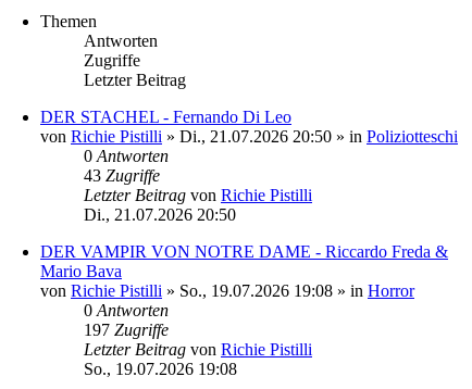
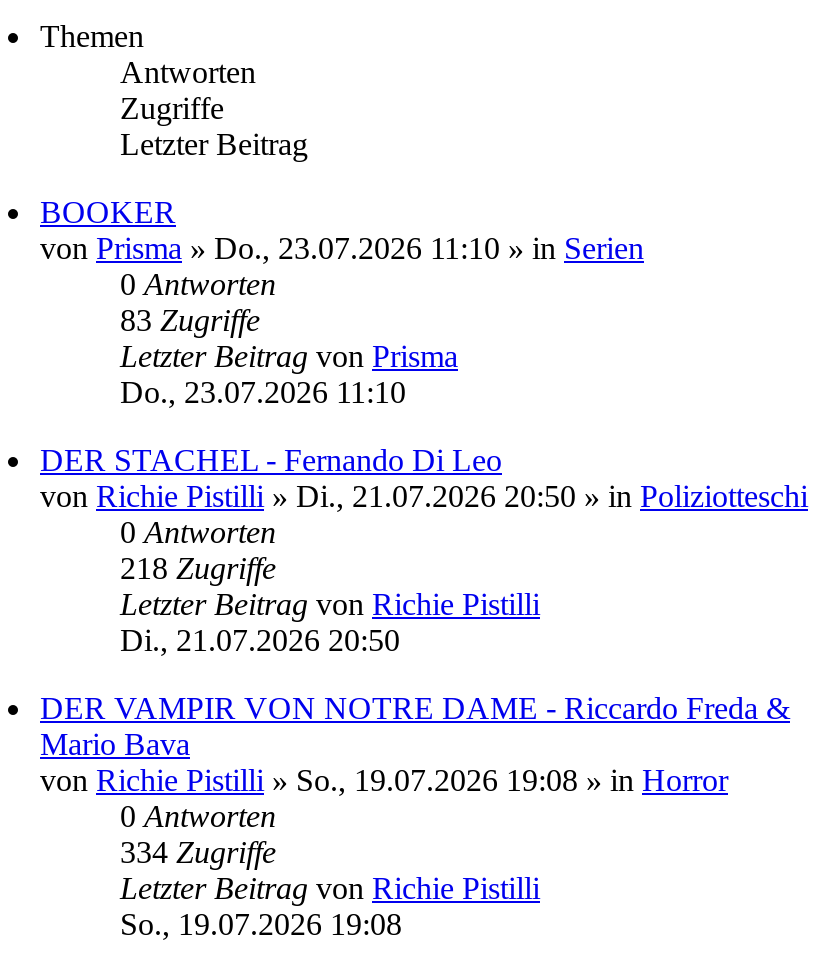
none -> [40,195,644,409] BOOKER | von Prisma» Do., 23.07.2026 11:10» in Serien | 0 Antworten | 83 Zugriffe | Letzter Beitrag von Prisma | Do., 23.07.2026 11:10
[84,166,160,185] 43 Zugriffe -> [120,551,276,585] 218 Zugriffe
[84,320,169,339] 197 Zugriffe -> [120,835,276,869] 334 Zugriffe

